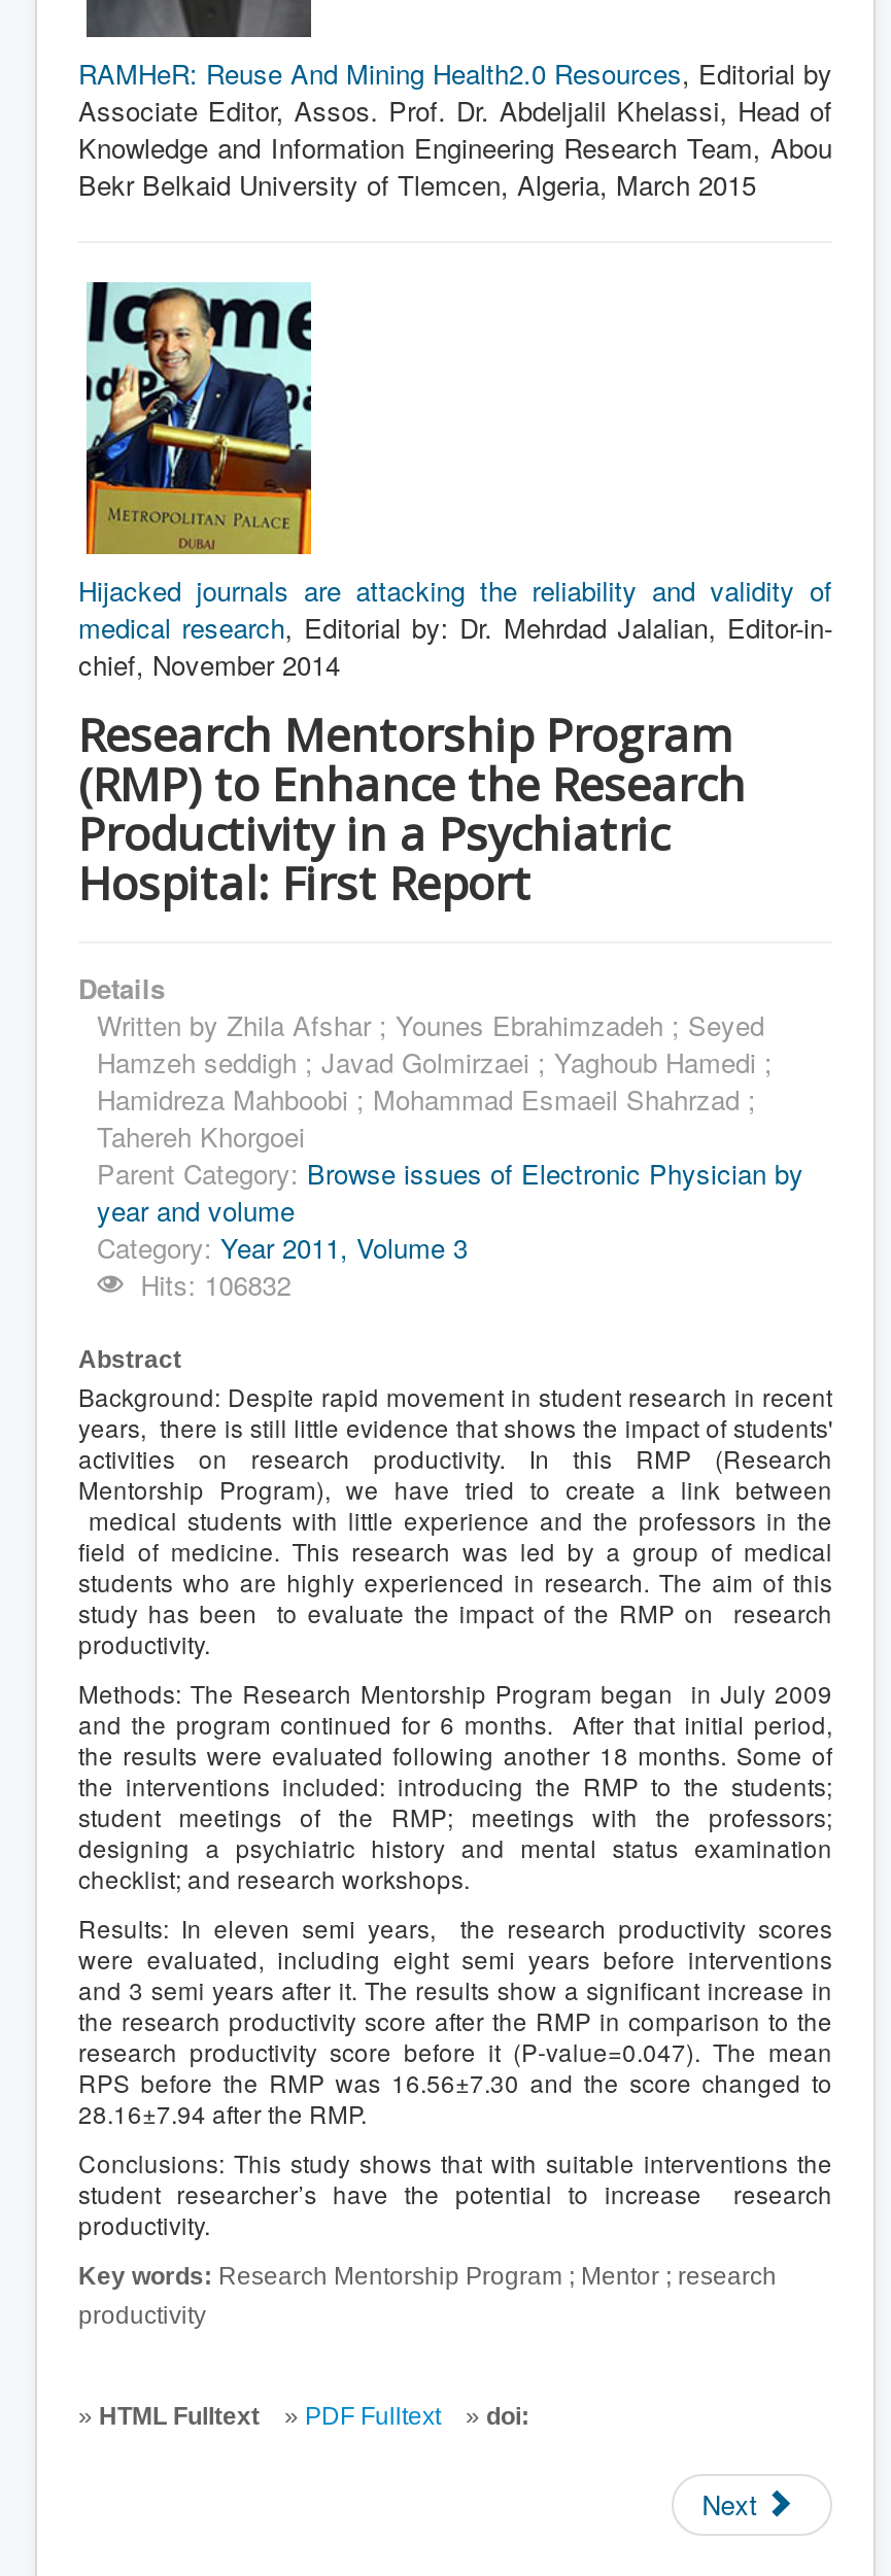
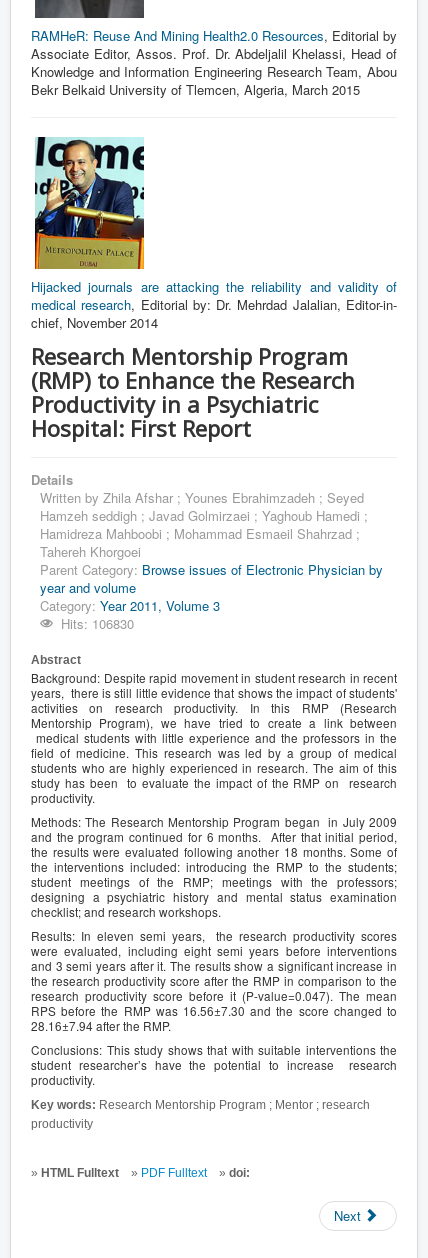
[140,1265,291,1304] Hits: 106832 -> [61,614,134,633] Hits: 106830

